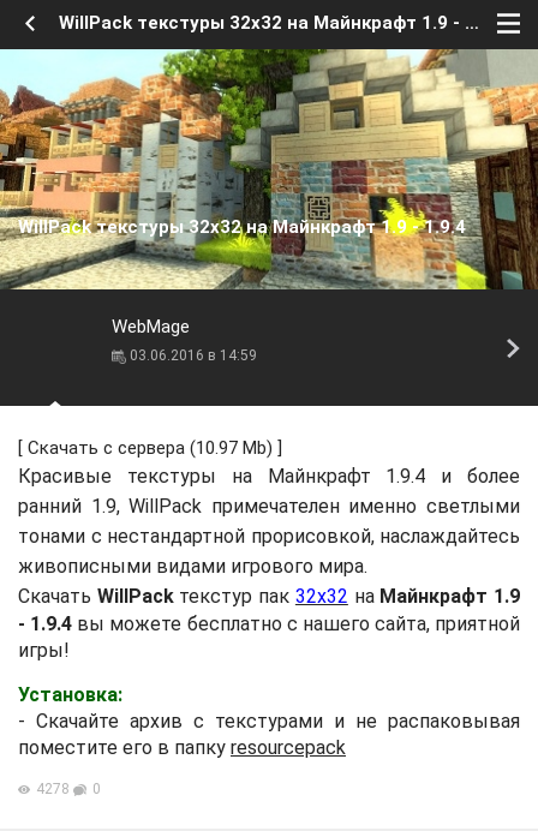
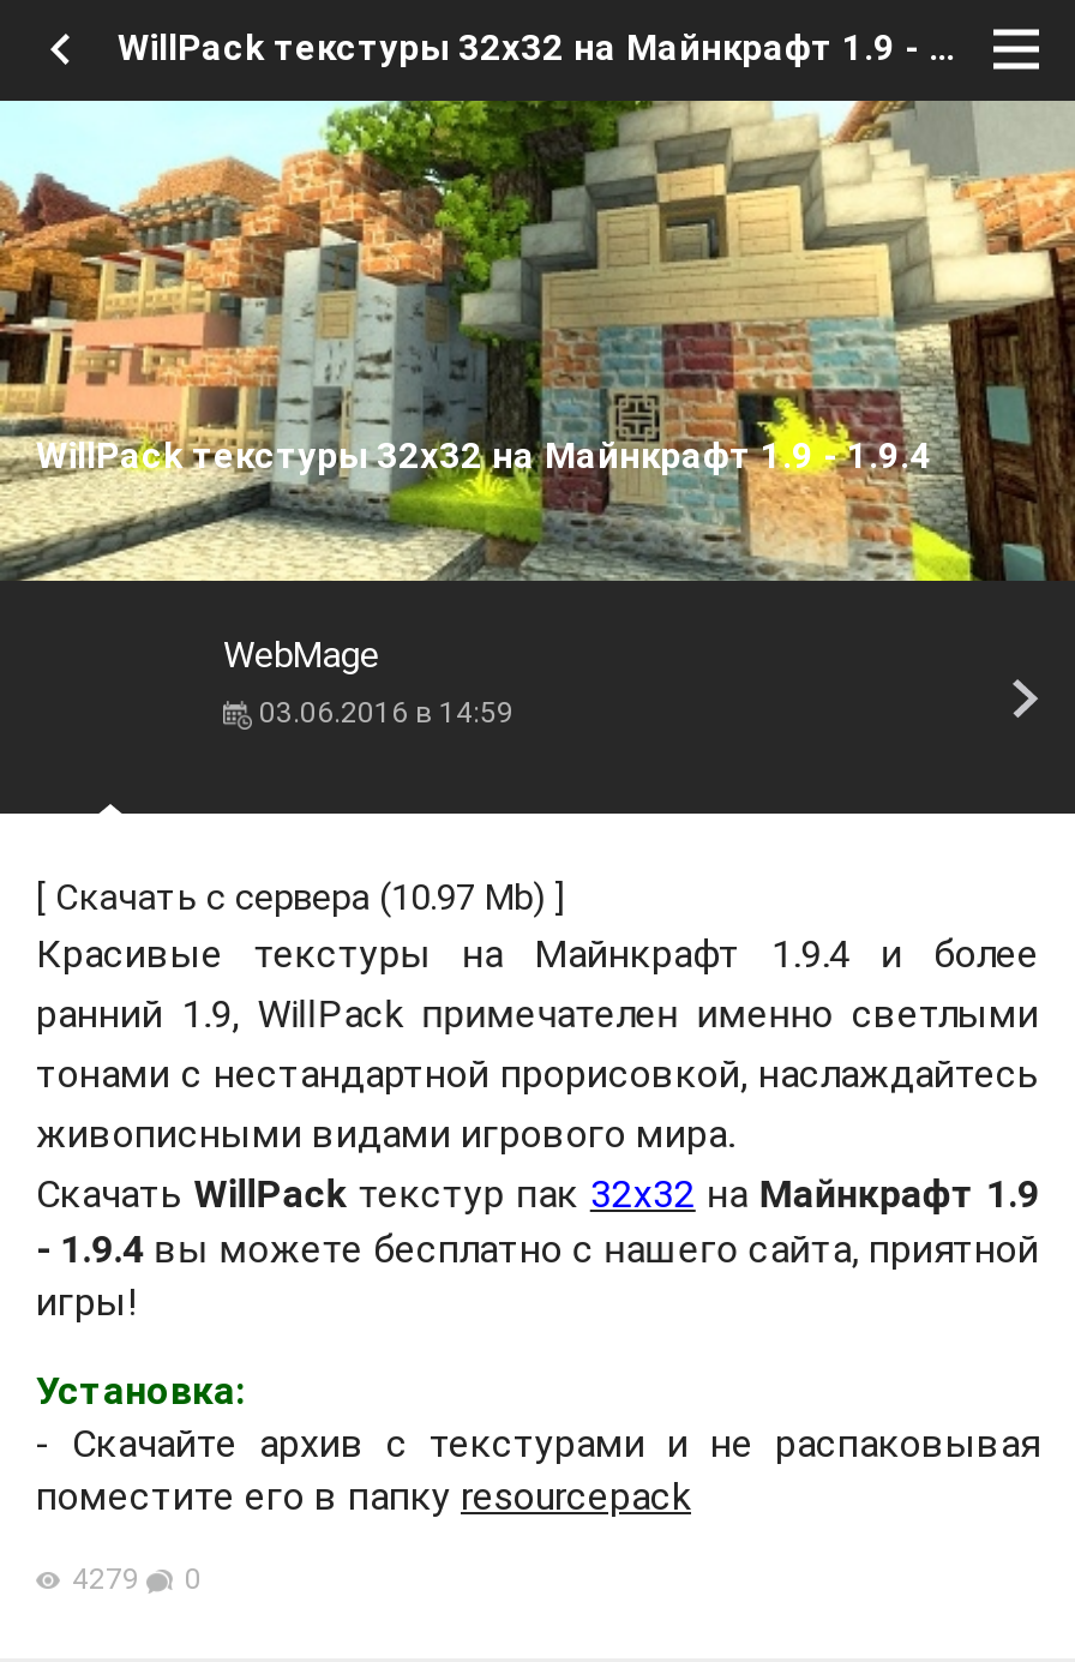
[36,781,101,797] 4278 0 -> [72,1562,202,1596] 4279 0

